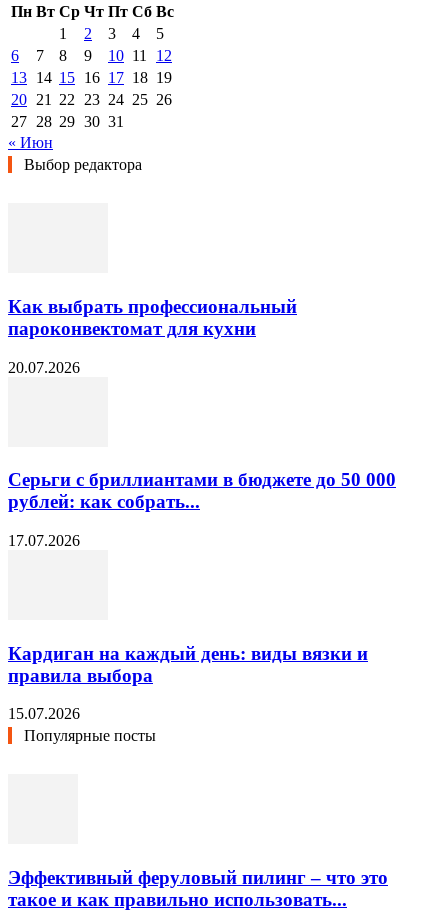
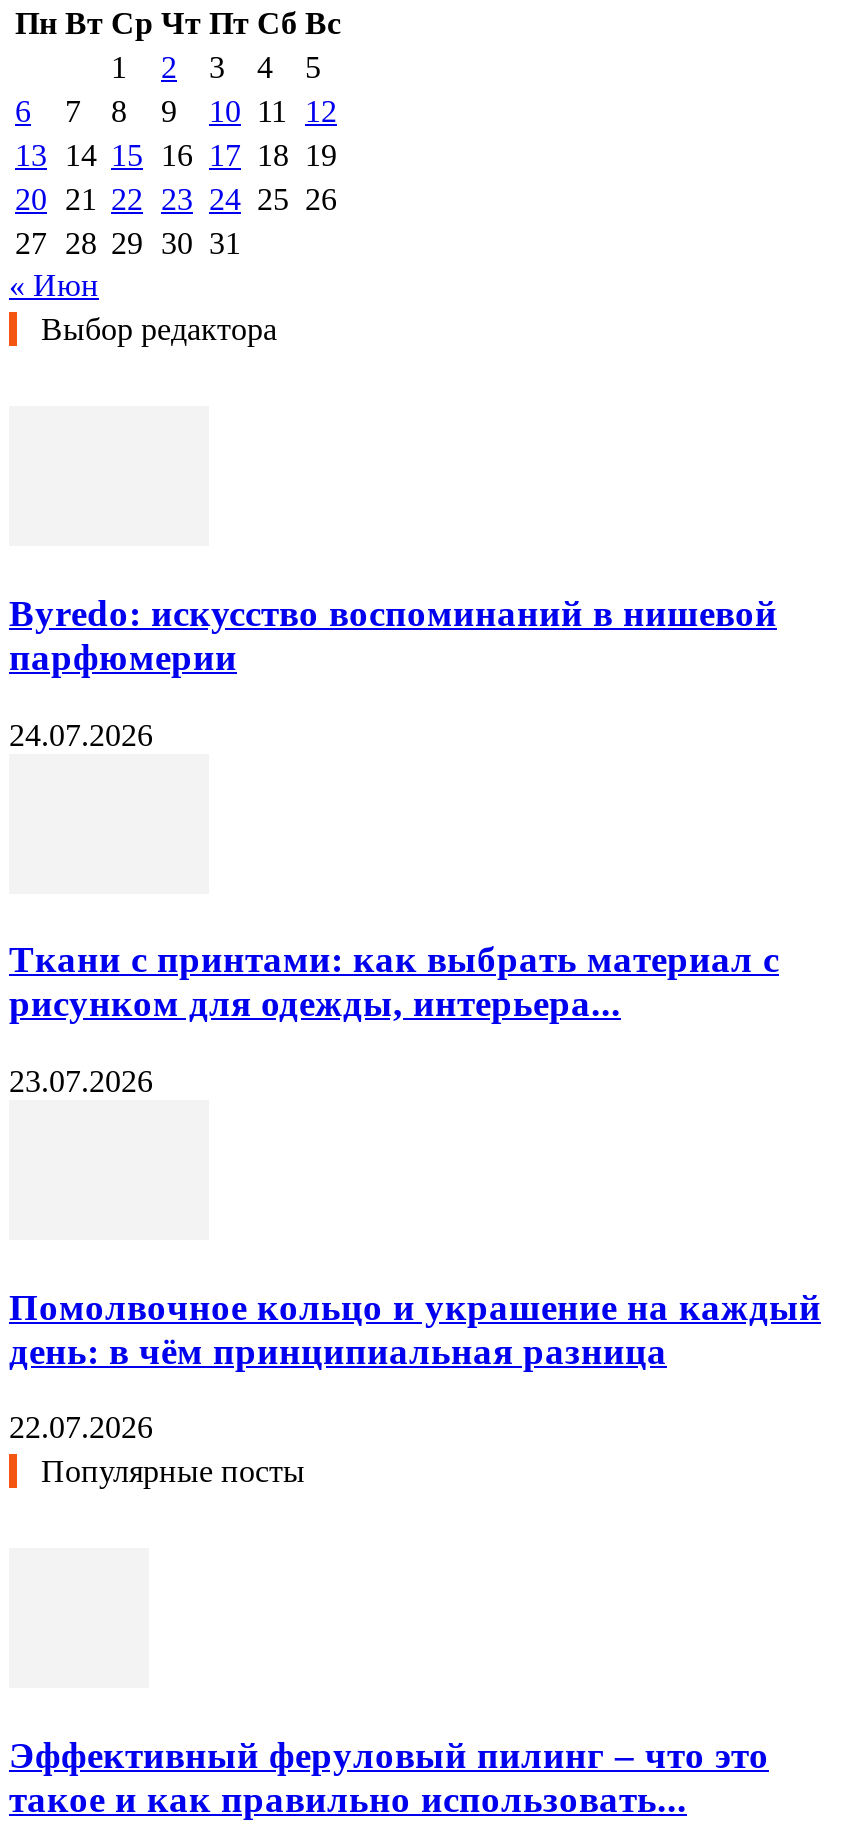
[8,296,297,339] Как выбрать профессиональный | пароконвектомат для кухни -> [9,592,777,678] Byredo: искусство воспоминаний в нишевой | парфюмерии
[8,359,80,376] 20.07.2026 -> [9,717,153,751] 24.07.2026
[8,469,396,512] Серьги с бриллиантами в бюджете до 50 000 | рублей: как собрать... -> [9,939,779,1025] Ткани с принтами: как выбрать материал с | рисунком для одежды, интерьера...
[8,532,80,549] 17.07.2026 -> [9,1064,153,1098] 23.07.2026
[8,643,368,686] Кардиган на каждый день: виды вязки и | правила выбора -> [9,1285,821,1371] Помолвочное кольцо и украшение на каждый | день: в чём принципиальная разница
[8,705,80,722] 15.07.2026 -> [9,1411,153,1445] 22.07.2026

